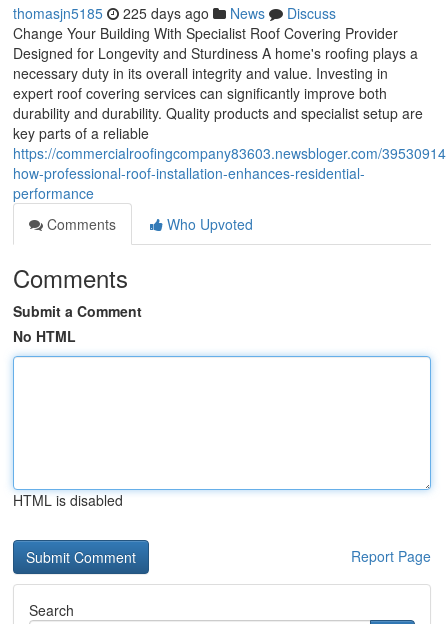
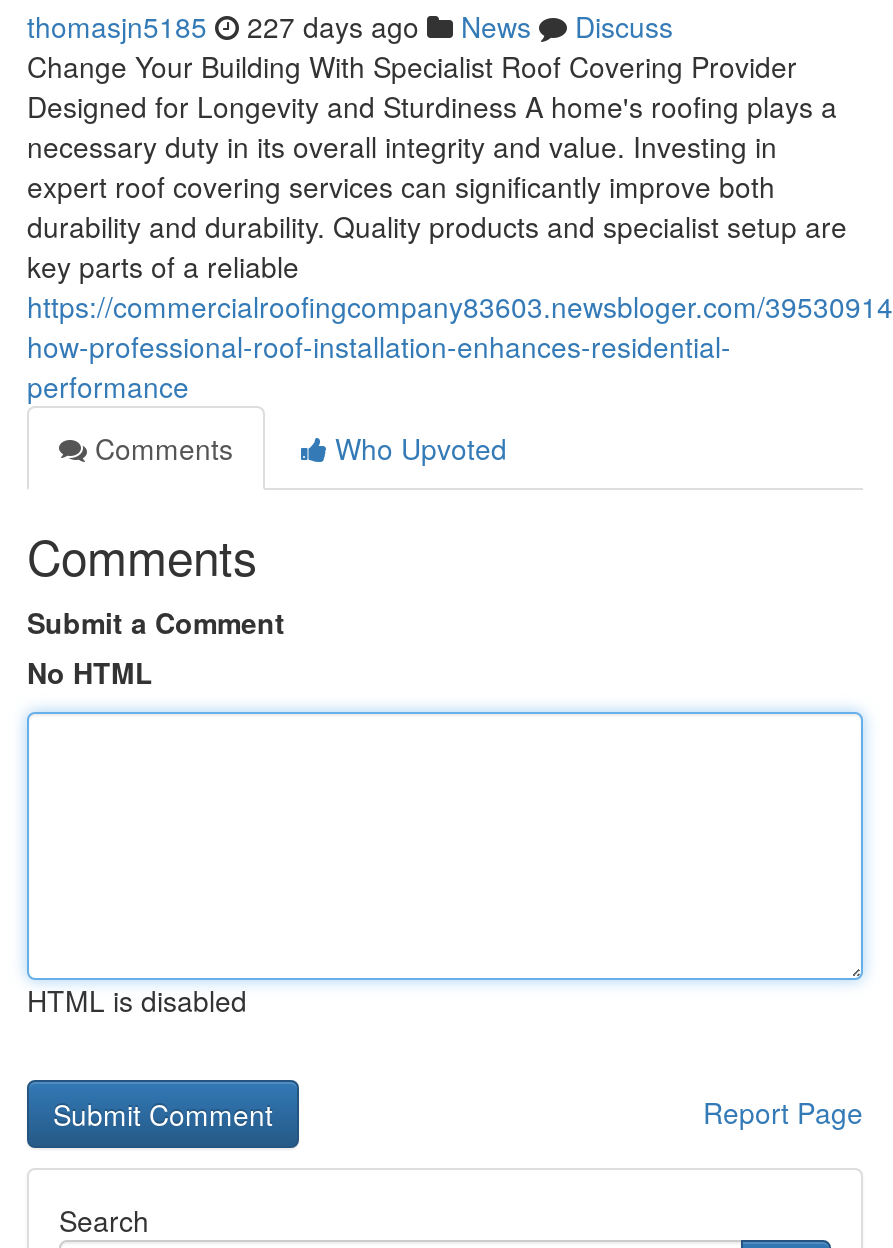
[13,3,336,23] thomasjn5185 225 days ago News Discuss -> [27,6,673,46] thomasjn5185 227 days ago News Discuss

